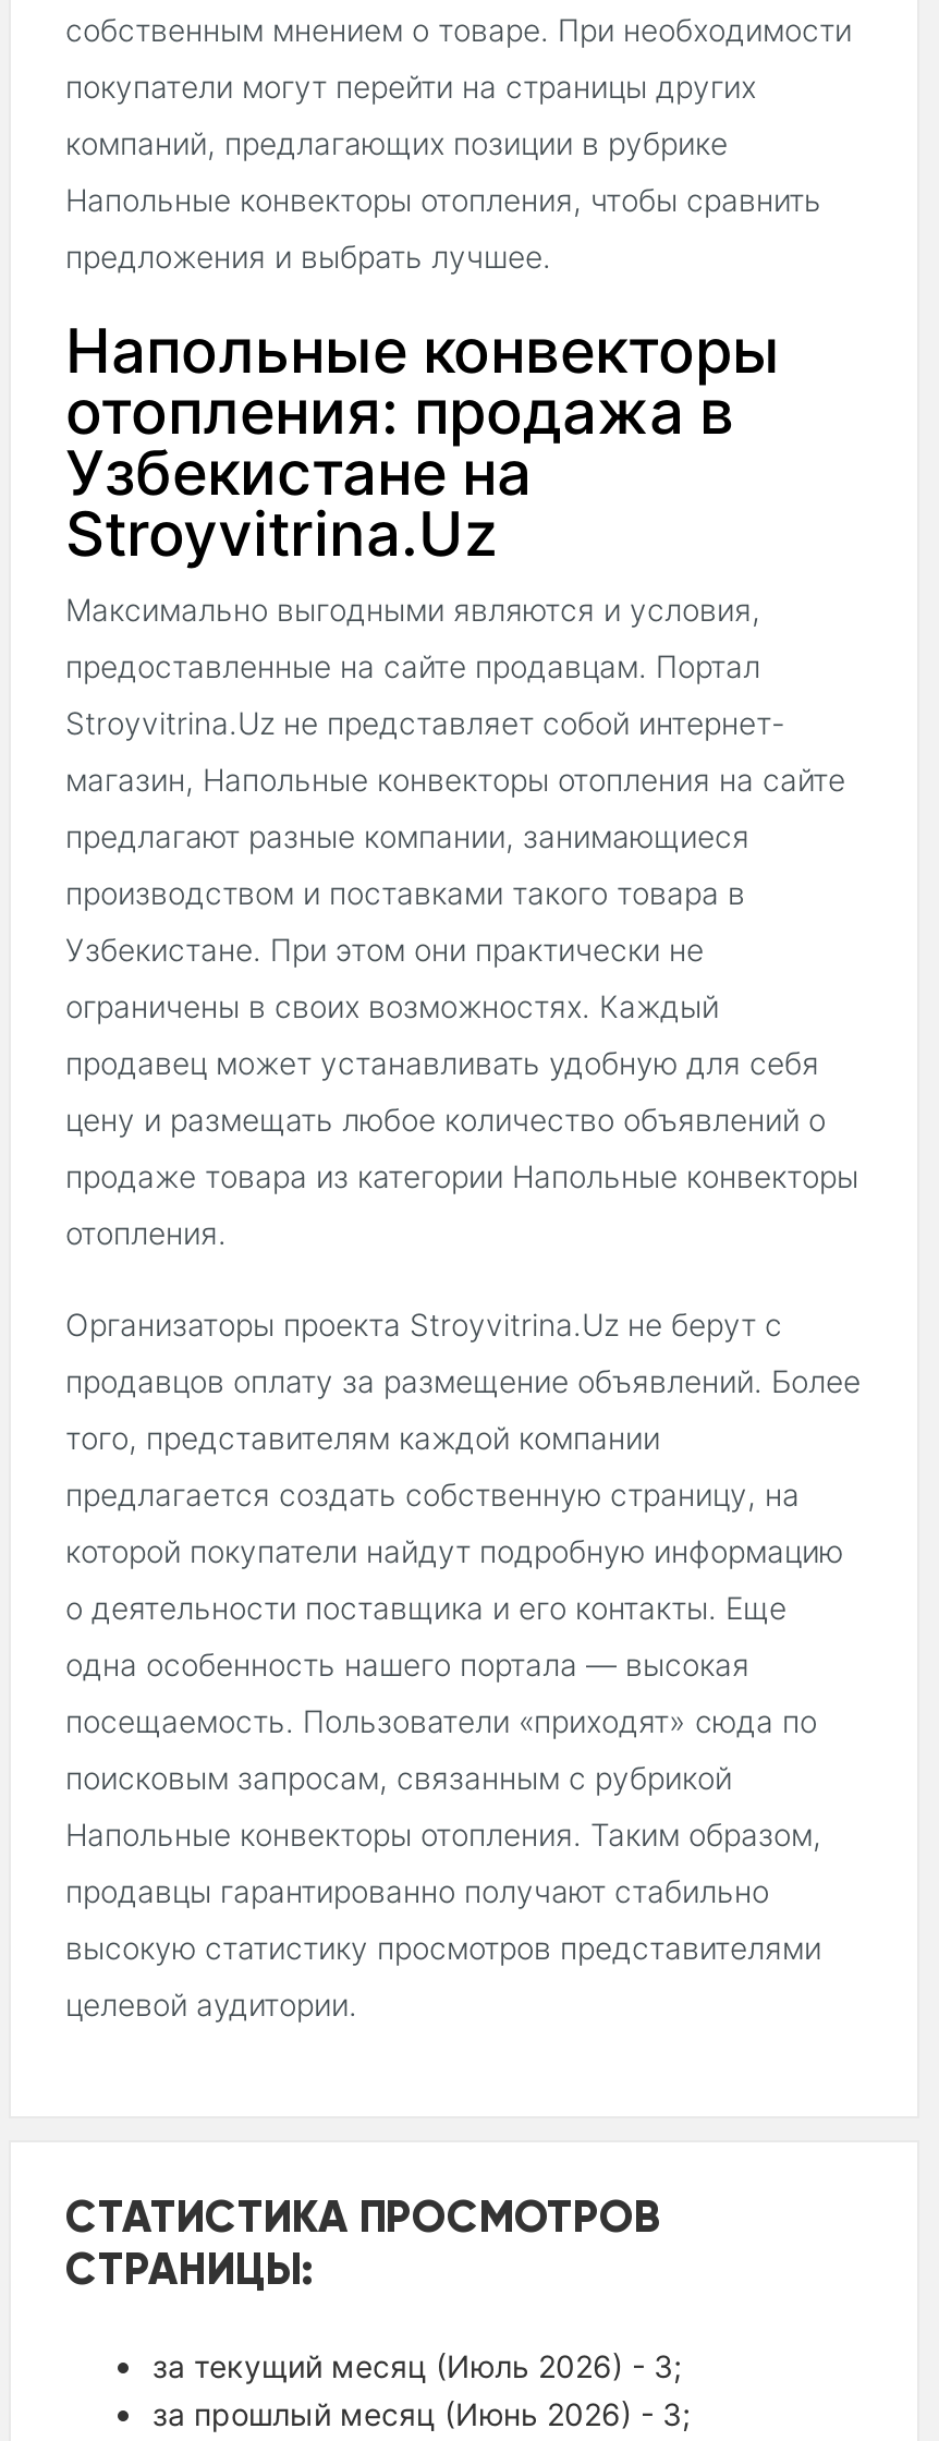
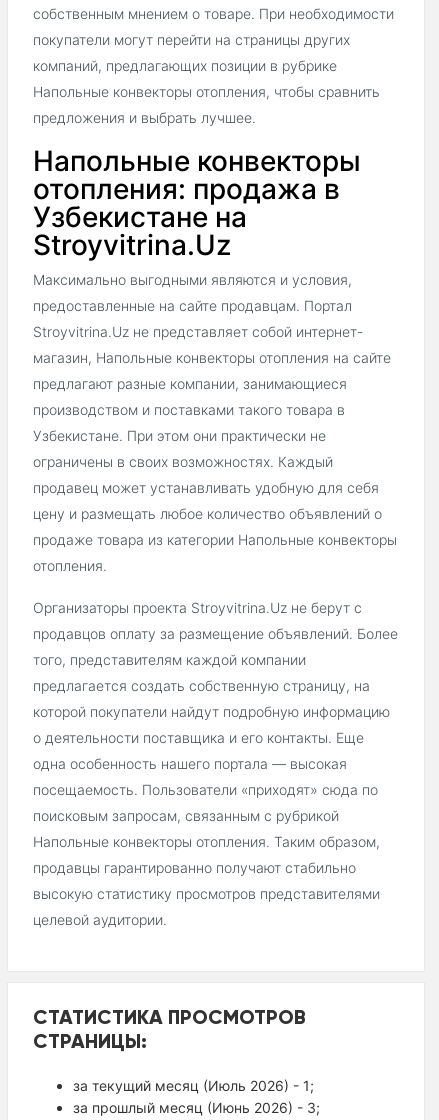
[153,2348,682,2385] за текущий месяц (Июль 2026) - 3; -> [73,1077,314,1094] за текущий месяц (Июль 2026) - 1;

